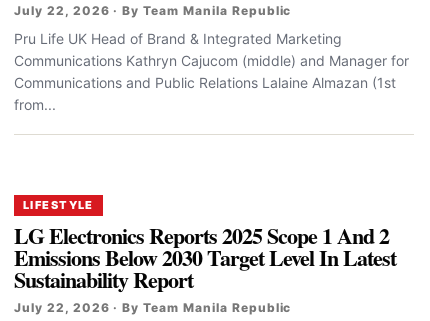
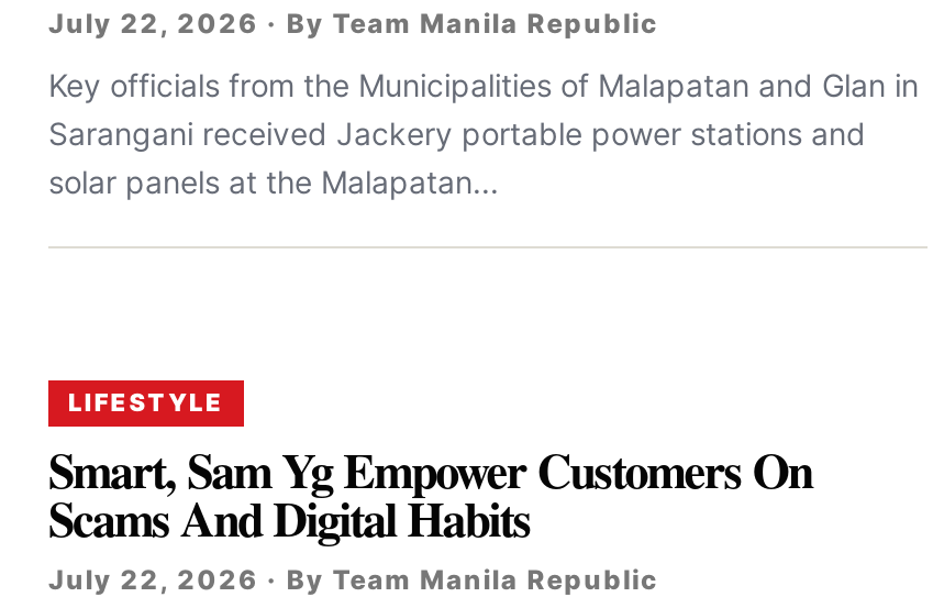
[14,30,409,113] Pru Life UK Head of Brand & Integrated Marketing | Communications Kathryn Cajucom (middle) and Manager for | Communications and Public Relations Lalaine Almazan (1st | from... -> [48,65,919,199] Key officials from the Municipalities of Malapatan and Glan in | Sarangani received Jackery portable power stations and | solar panels at the Malapatan...
[14,219,396,296] LG Electronics Reports 2025 Scope 1 And 2 | Emissions Below 2030 Target Level In Latest | Sustainability Report -> [48,433,812,553] Smart, Sam Yg Empower Customers On | Scams And Digital Habits

